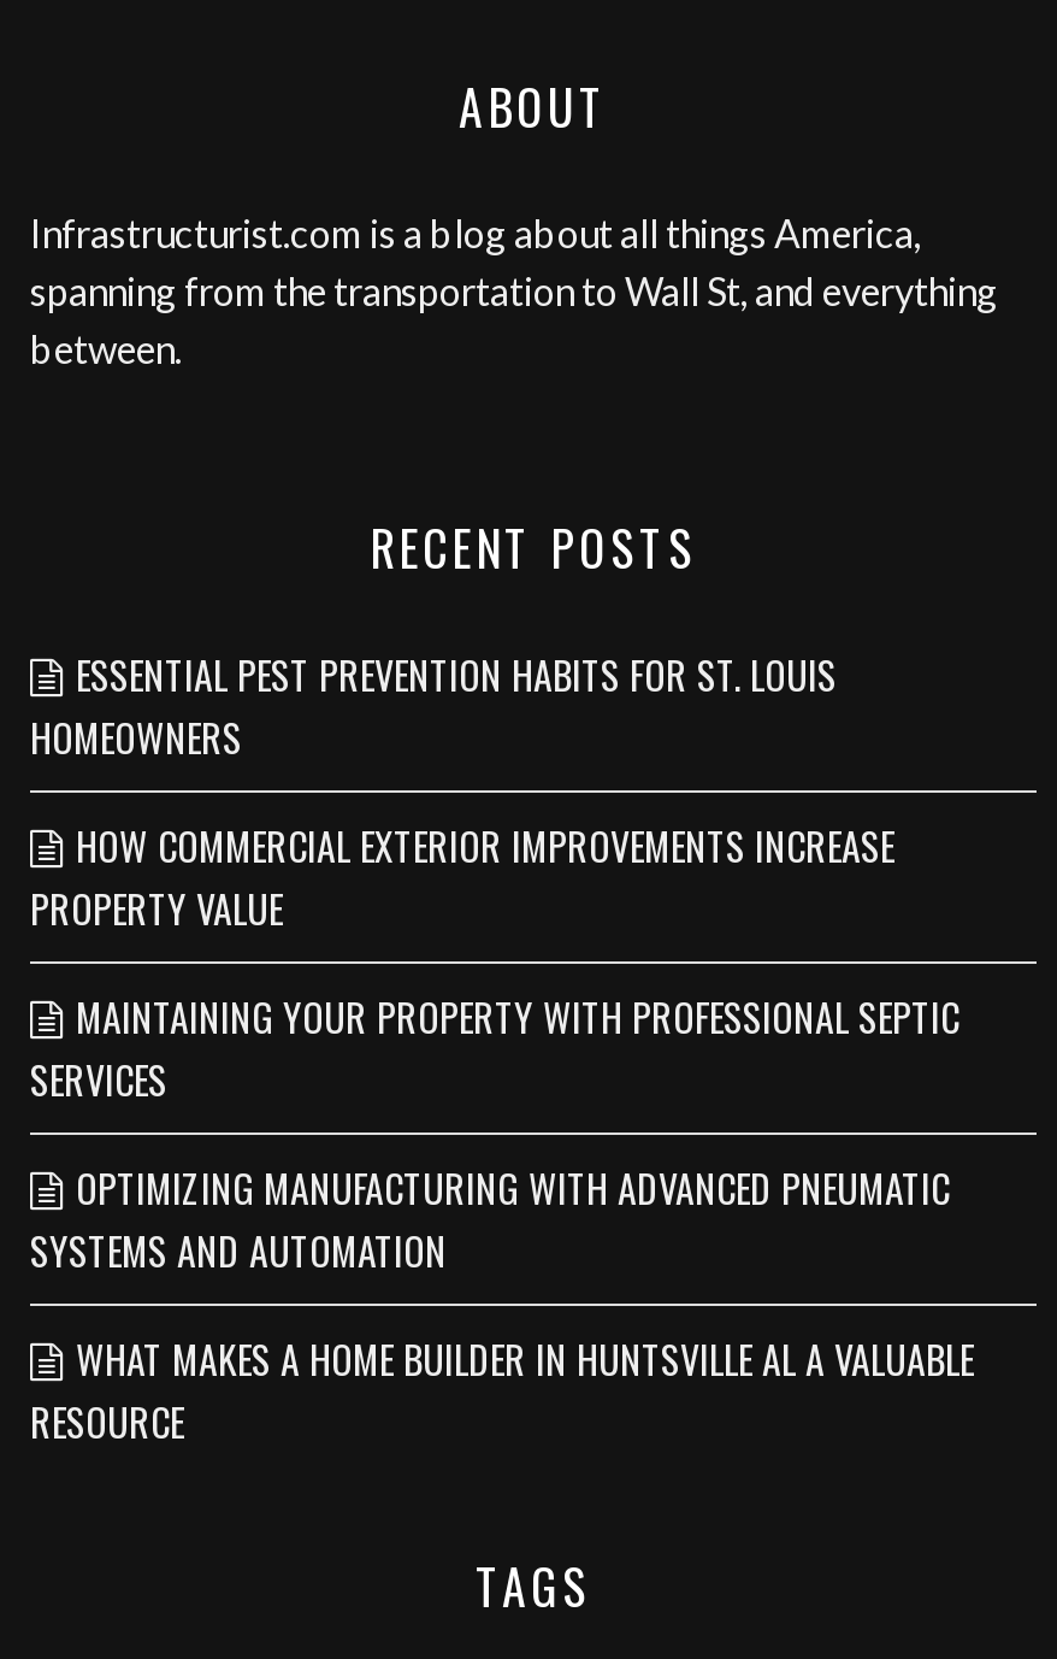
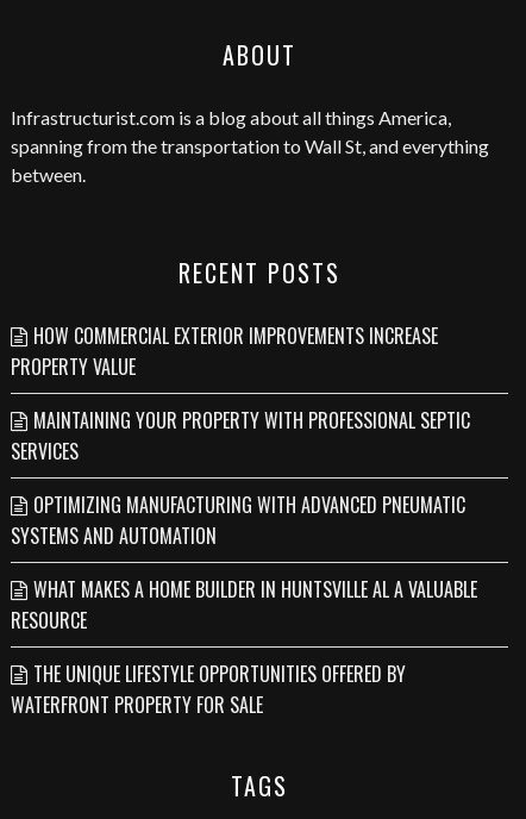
[30,646,837,767] ESSENTIAL PEST PREVENTION HABITS FOR ST. LOUIS | HOMEOWNERS -> none
moved [30,817,974,1451] -> [11,322,477,635]: HOW COMMERCIAL EXTERIOR IMPROVEMENTS INCREASE | PROPERTY VALUE | MAINTAINING YOUR PROPERTY WITH PROFESSIONAL SEPTIC | SERVICES | OPTIMIZING MANUFACTURING WITH ADVANCED PNEUMATIC | SYSTEMS AND AUTOMATION | WHAT MAKES A HOME BUILDER IN HUNTSVILLE AL A VALUABLE | RESOURCE
none -> [11,660,406,719] THE UNIQUE LIFESTYLE OPPORTUNITIES OFFERED BY | WATERFRONT PROPERTY FOR SALE

